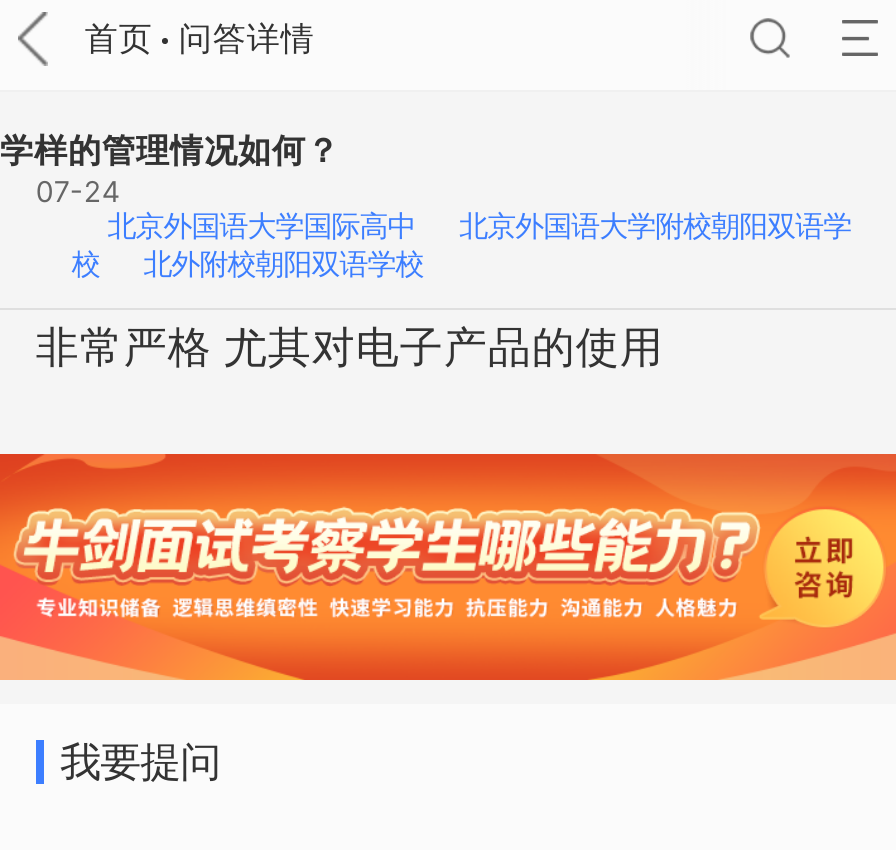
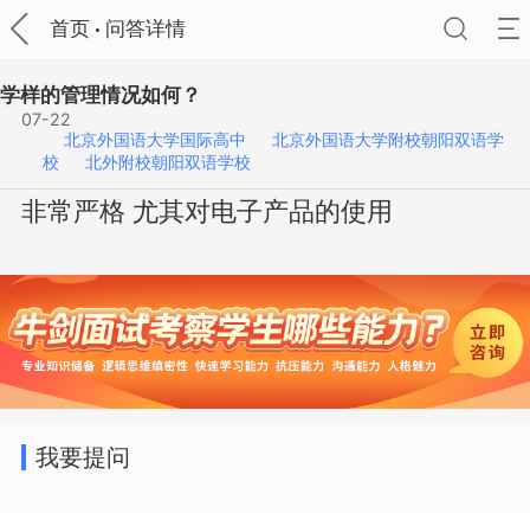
[36,174,120,208] 07-24 -> [21,109,71,129] 07-22

